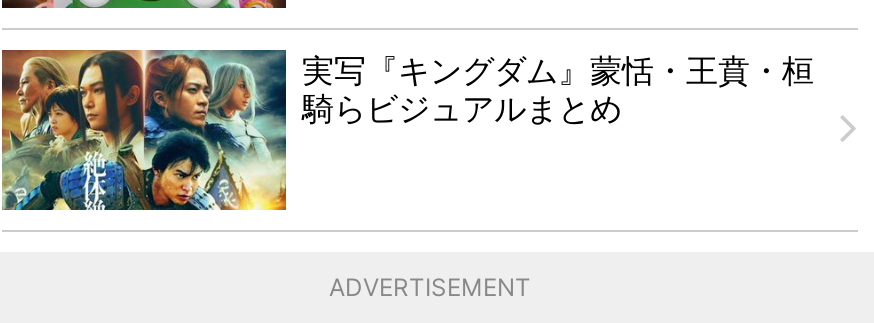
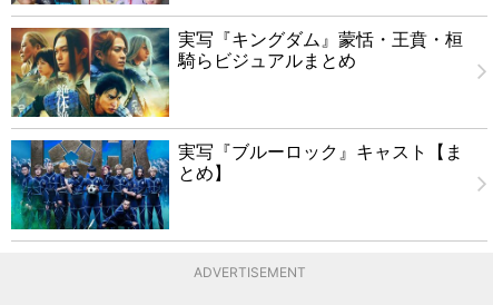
none -> [10,138,463,230] [image] | 実写『ブルーロック』キャスト【ま | とめ】

